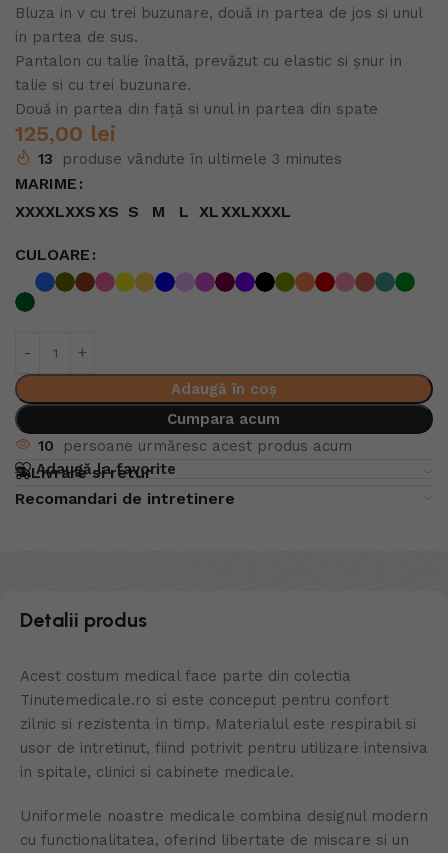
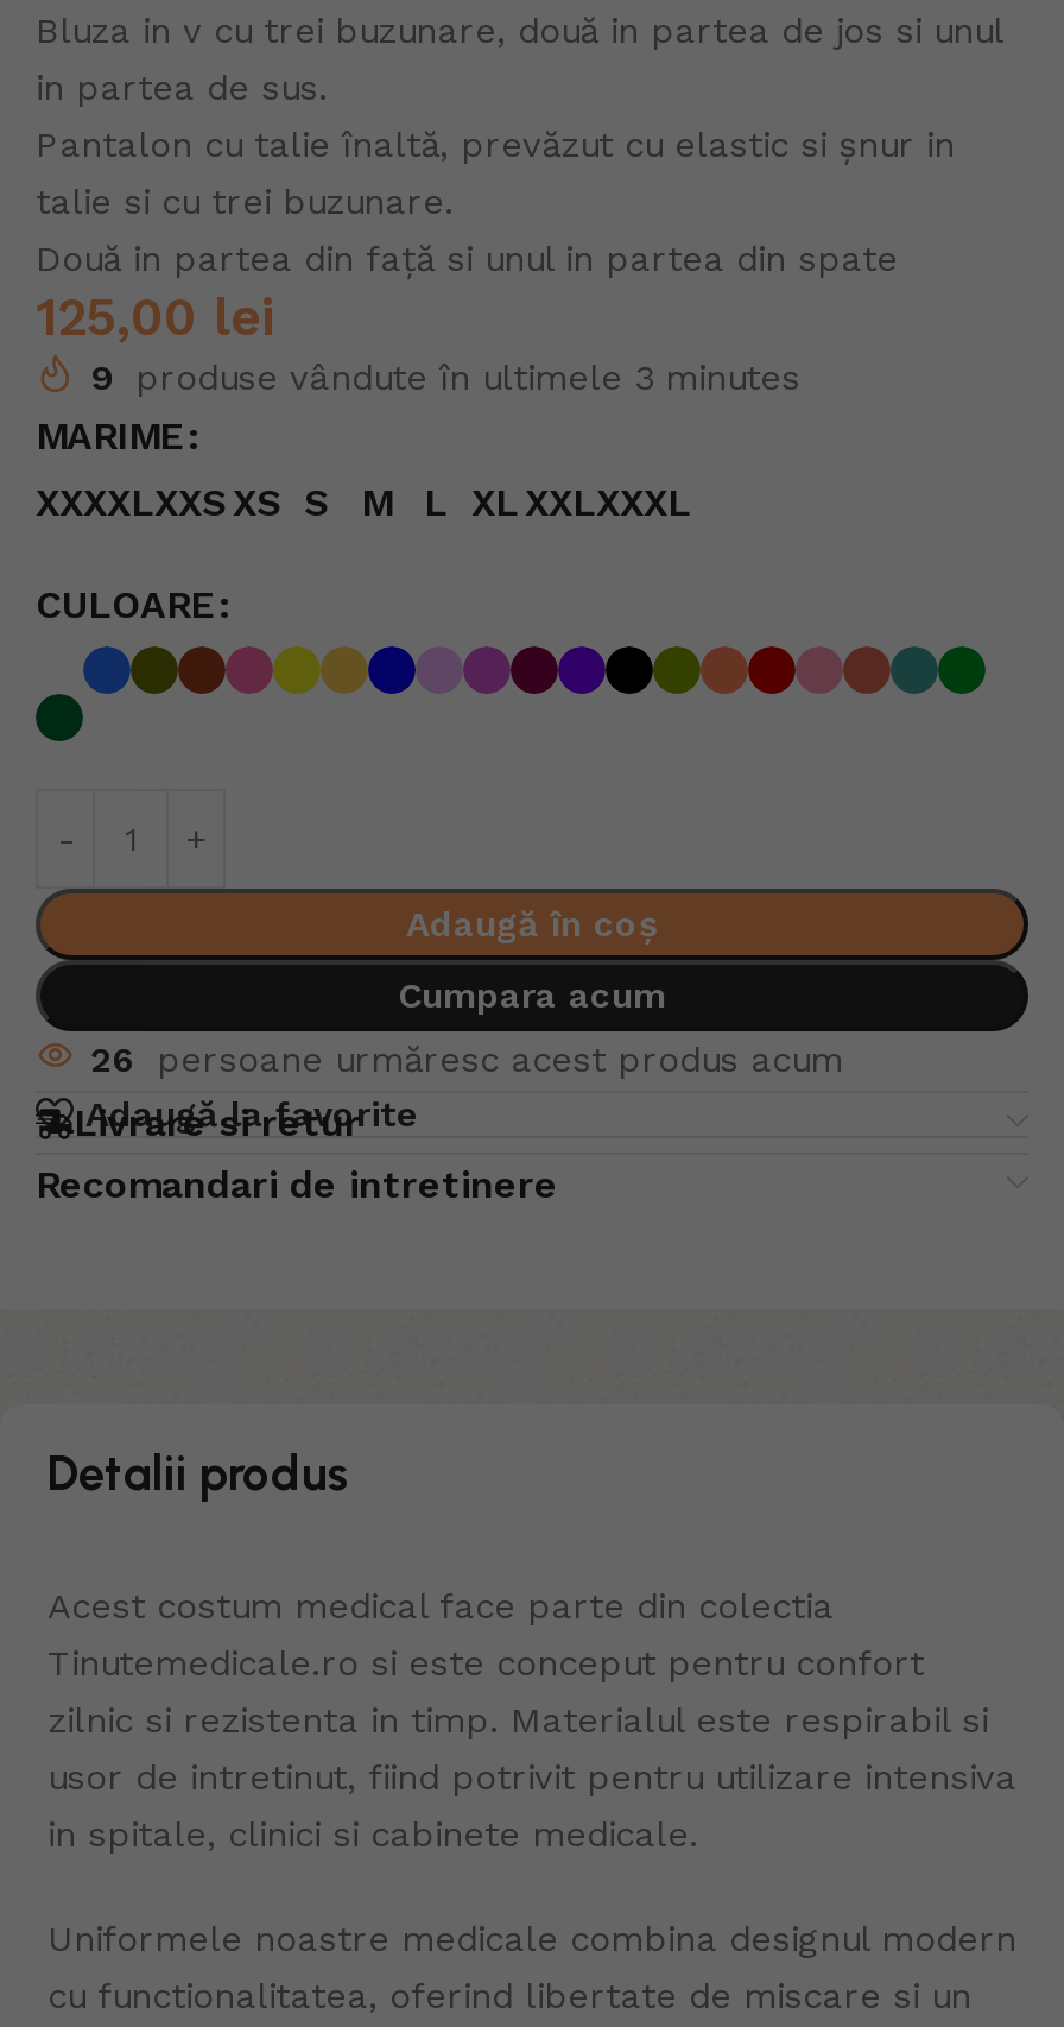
[38,150,342,168] 13 produse vândute în ultimele 3 minutes -> [90,356,800,399] 9 produse vândute în ultimele 3 minutes
[38,437,352,455] 10 persoane urmăresc acest produs acum -> [90,1038,843,1081] 26 persoane urmăresc acest produs acum

